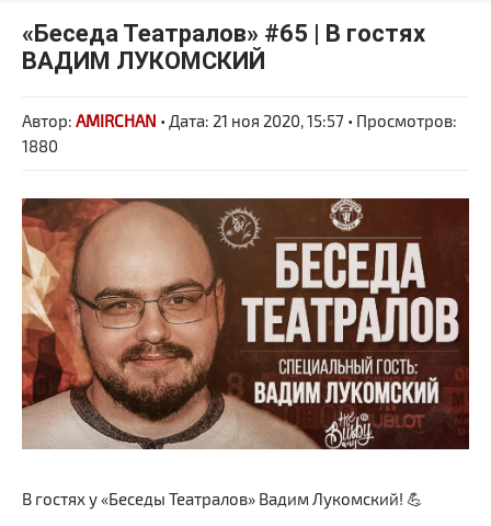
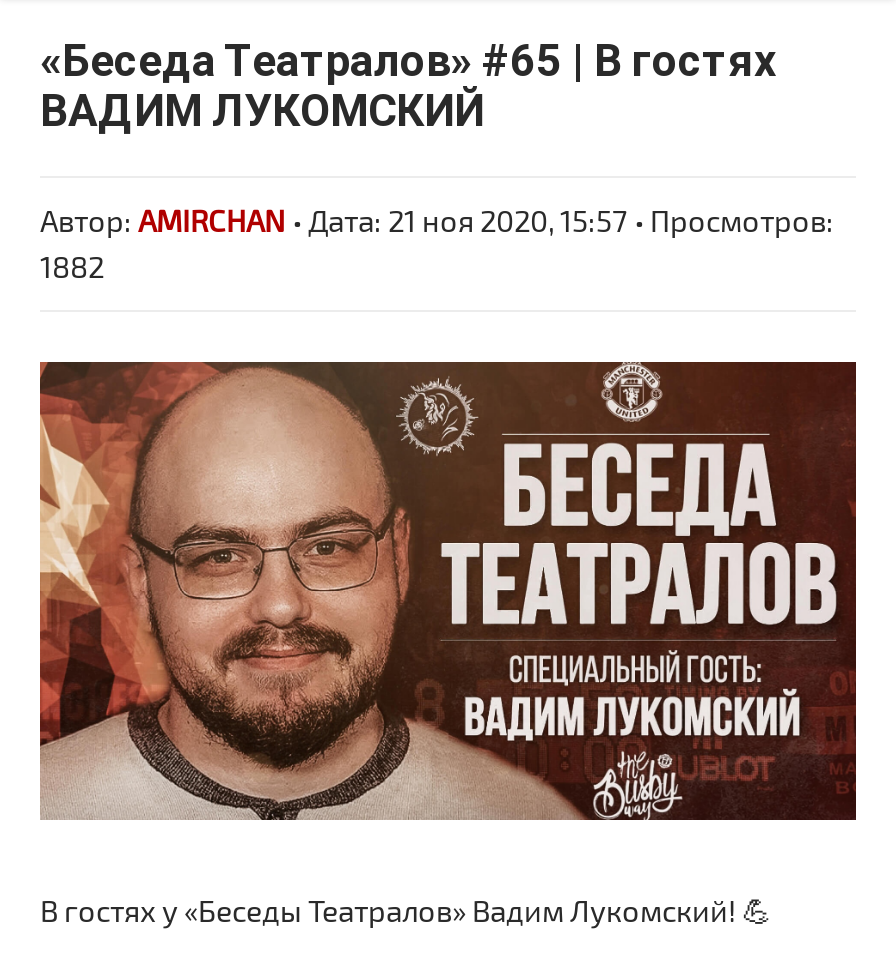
[22,136,58,156] 1880 -> [40,248,104,284] 1882

